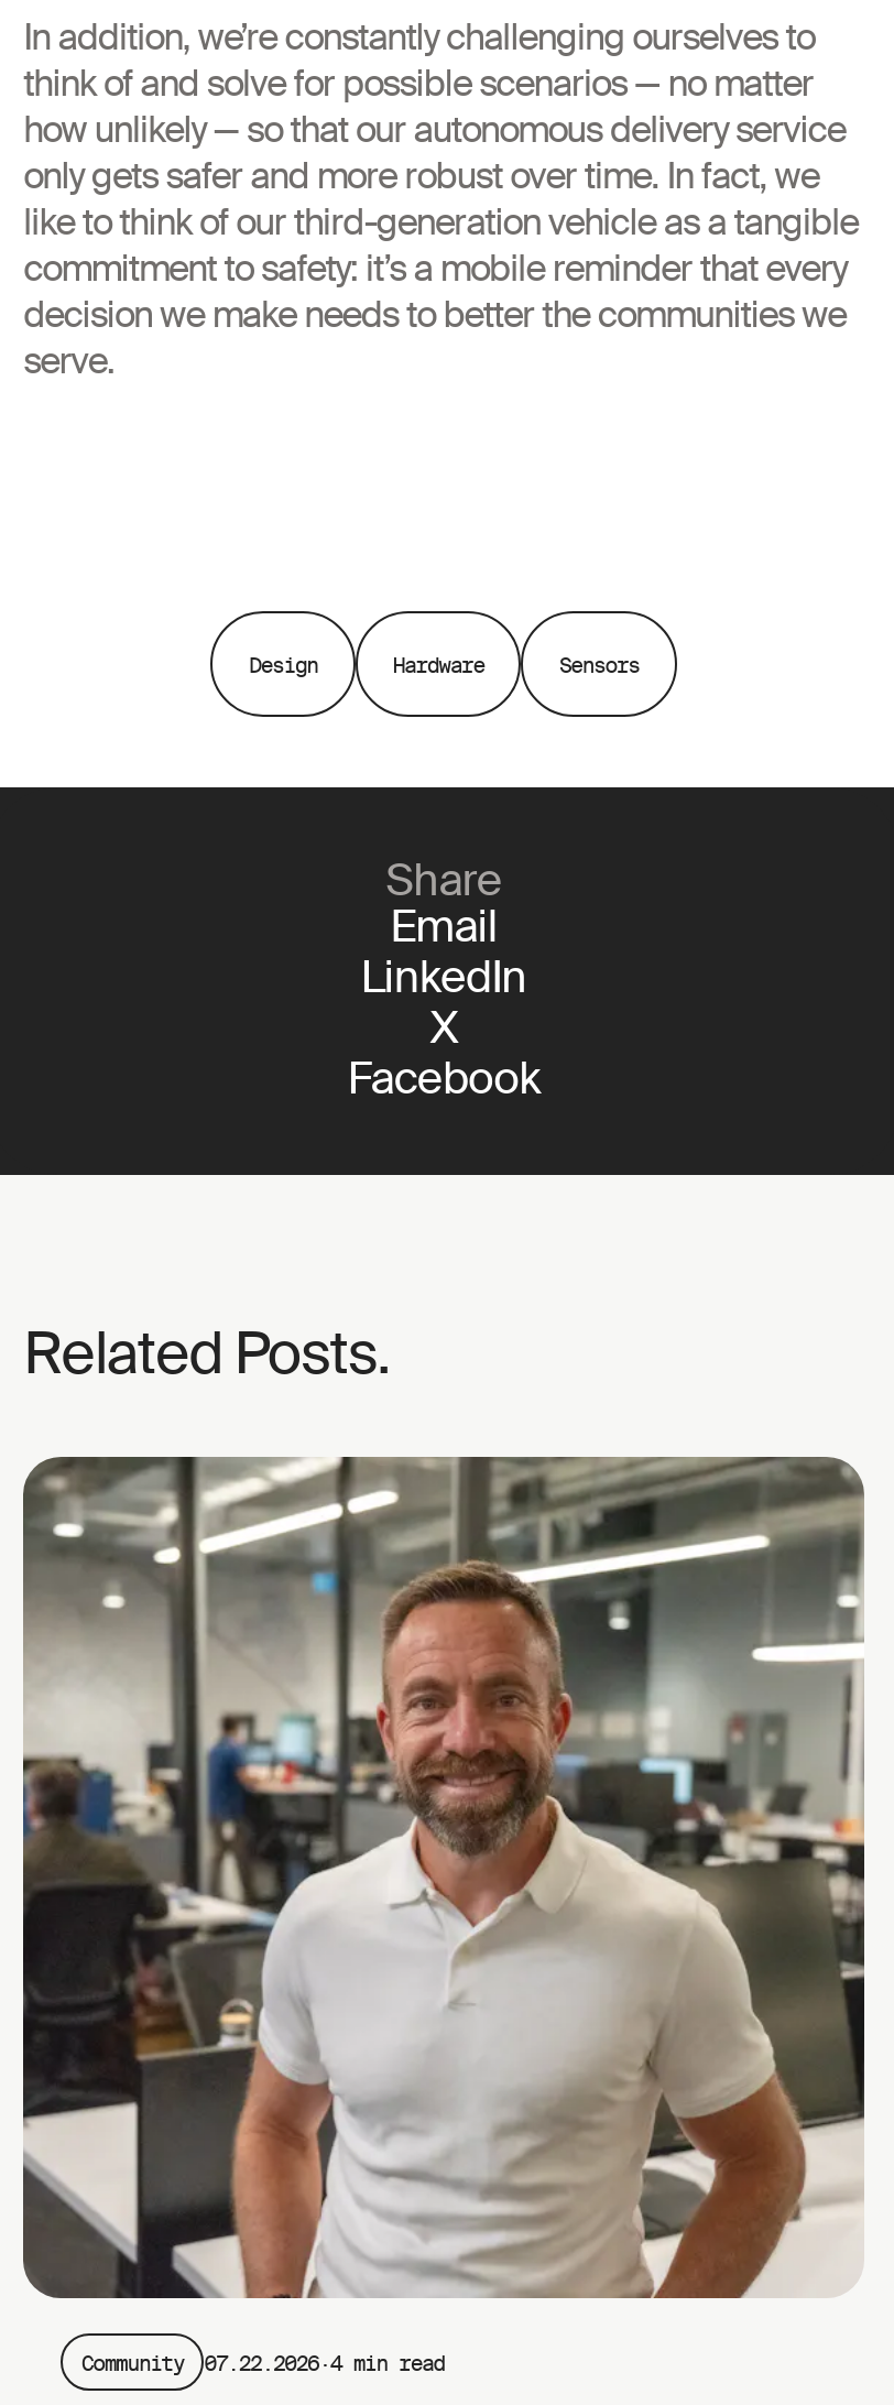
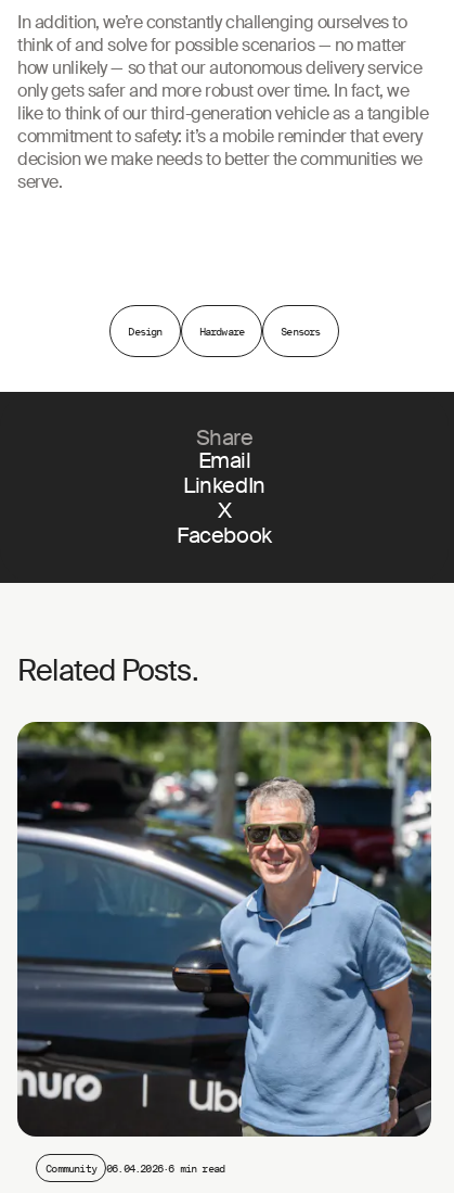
[21,1457,866,2376] [image] | Community 07.22.2026·4 min read -> [16,721,432,1175] [image] | Community 06.04.2026·6 min read

